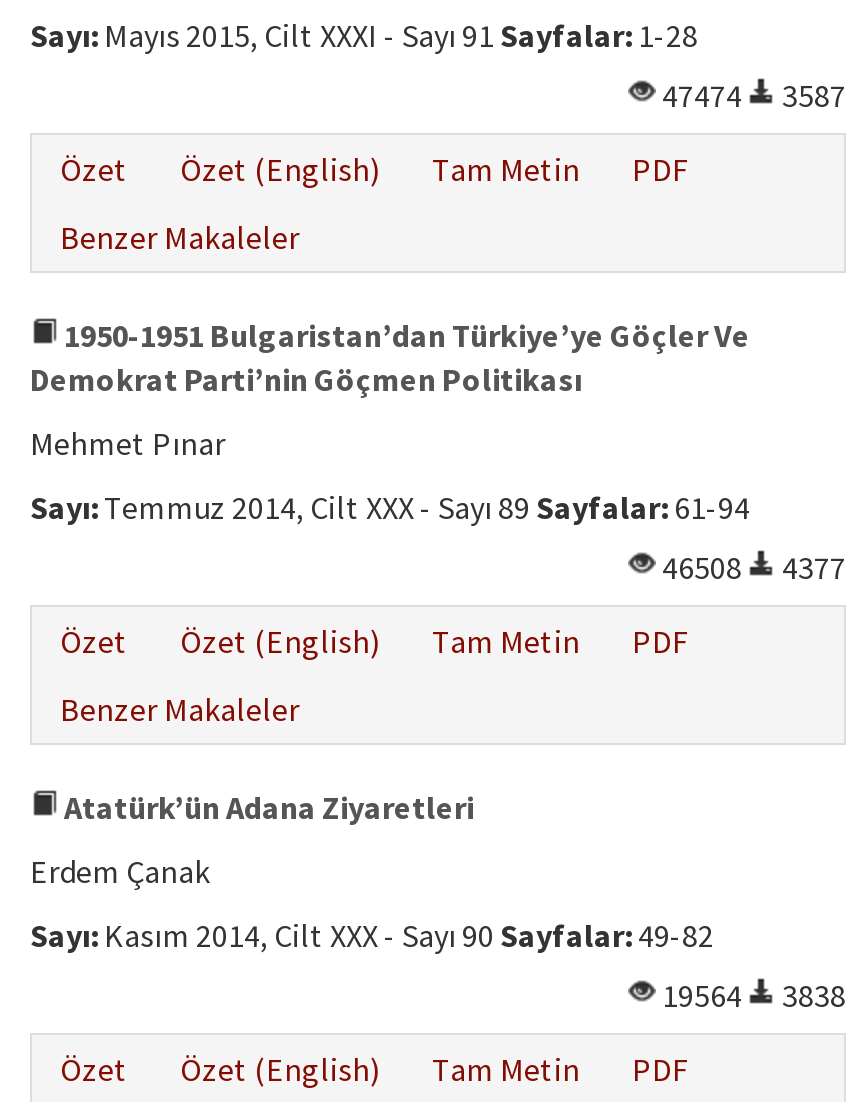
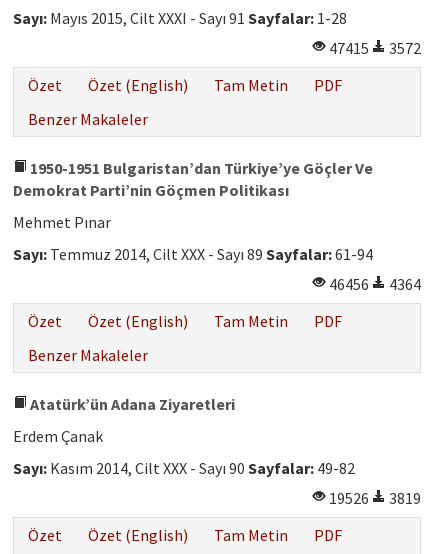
[656,76,748,116] 47474 -> [326,38,372,58] 47415
[776,76,846,116] 3587 -> [386,38,421,58] 3572
[656,548,748,588] 46508 -> [326,274,372,294] 46456
[776,548,846,588] 4377 -> [386,274,421,294] 4364
[656,976,748,1016] 19564 -> [326,488,372,508] 19526
[776,976,846,1016] 3838 -> [386,488,421,508] 3819

